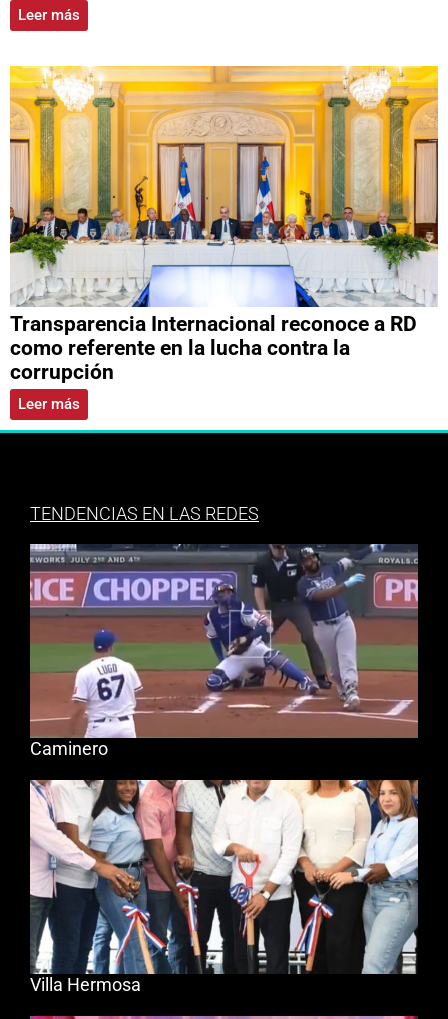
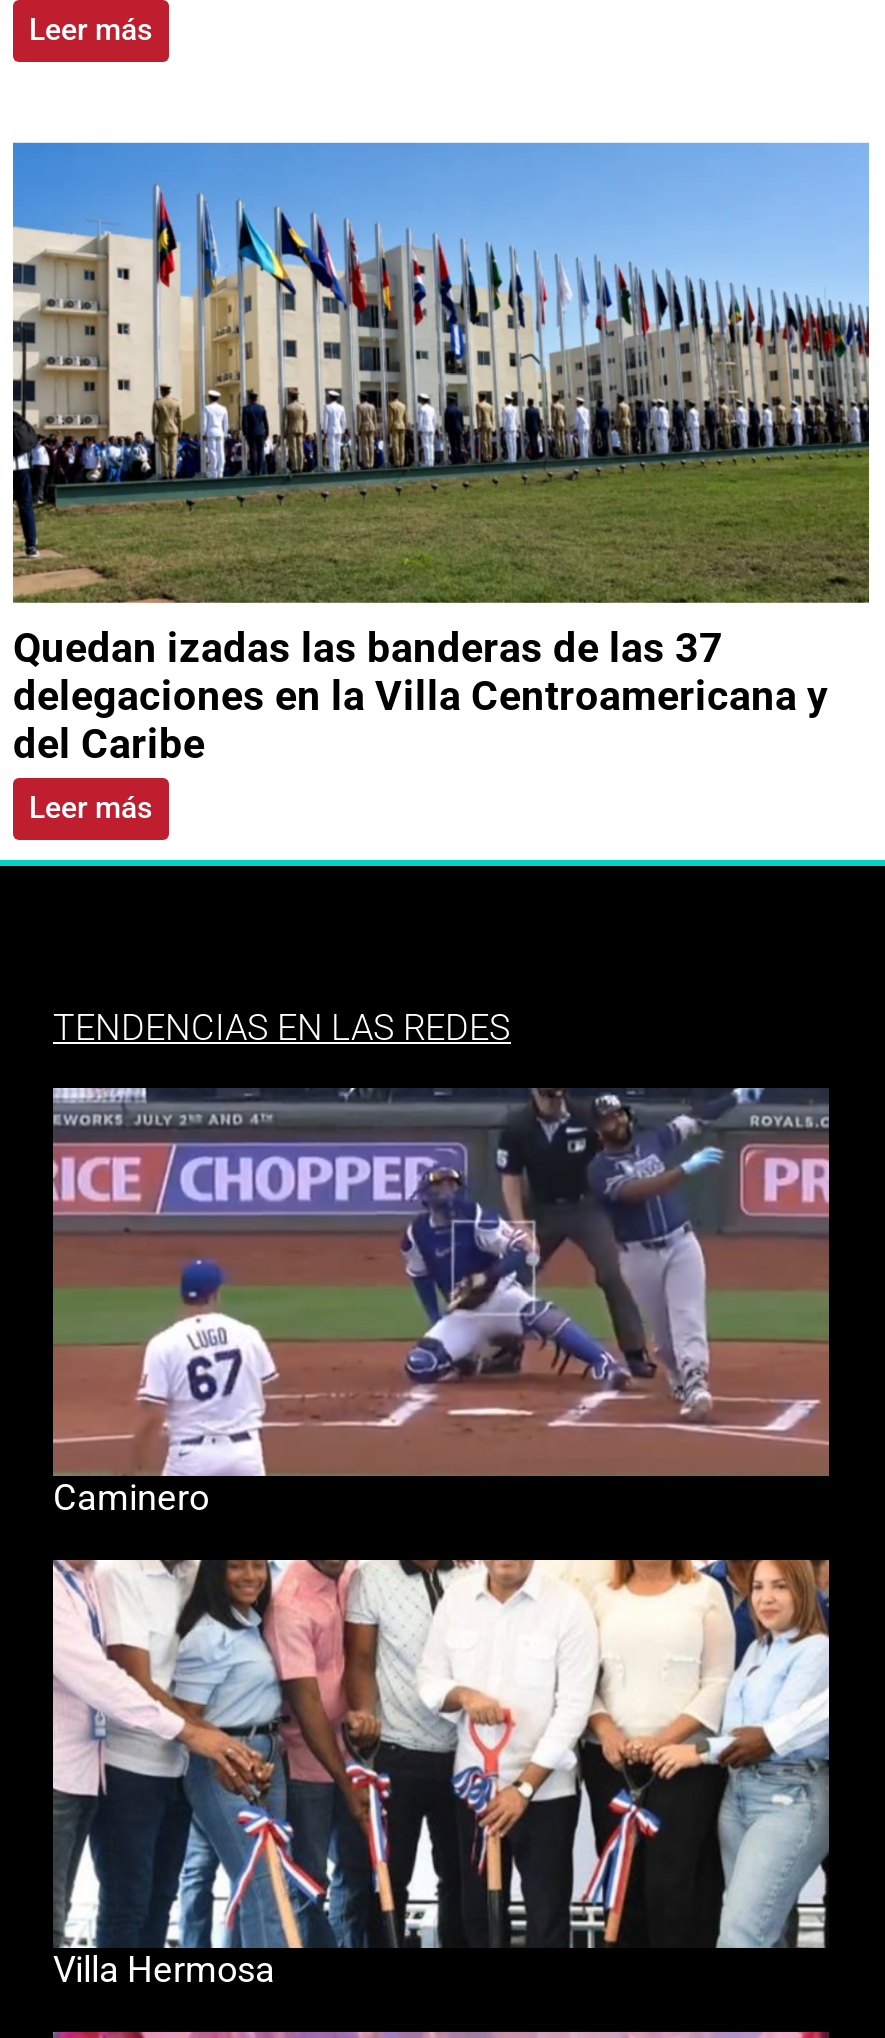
[9,65,439,384] [image] | Transparencia Internacional reconoce a RD | como referente en la lucha contra la | corrupción -> [11,132,871,768] [image] | Quedan izadas las banderas de las 37 | delegaciones en la Villa Centroamericana y | del Caribe

